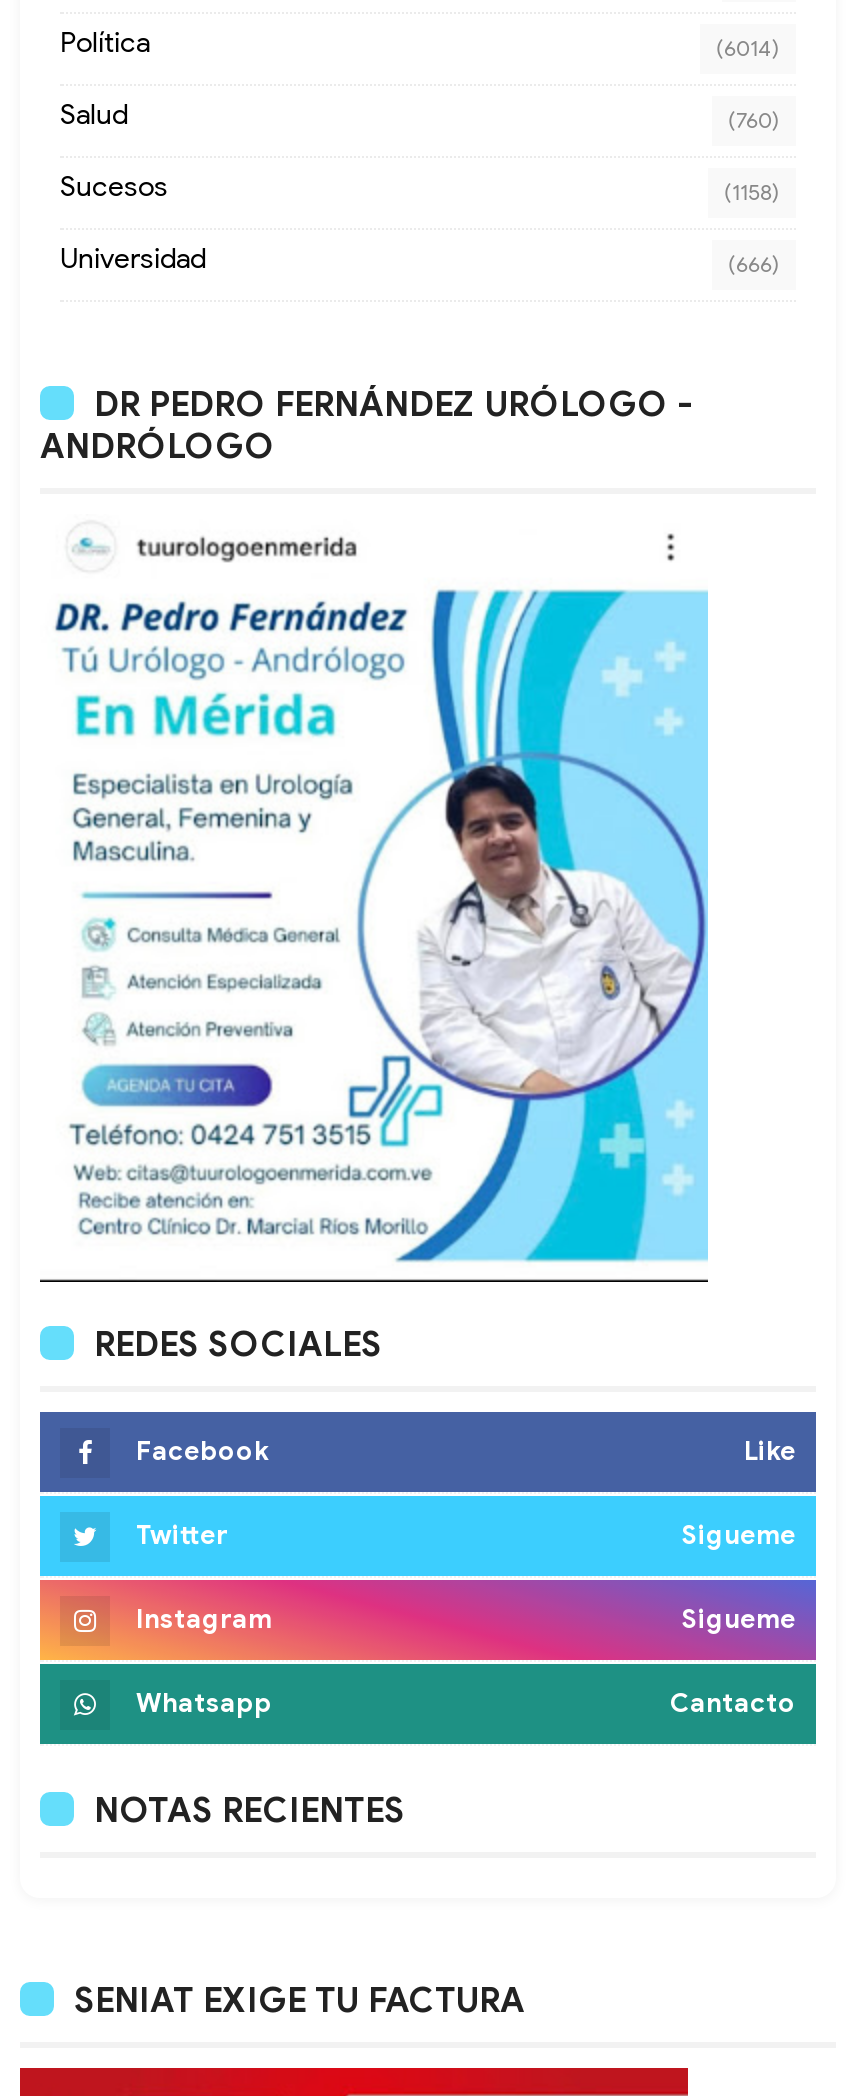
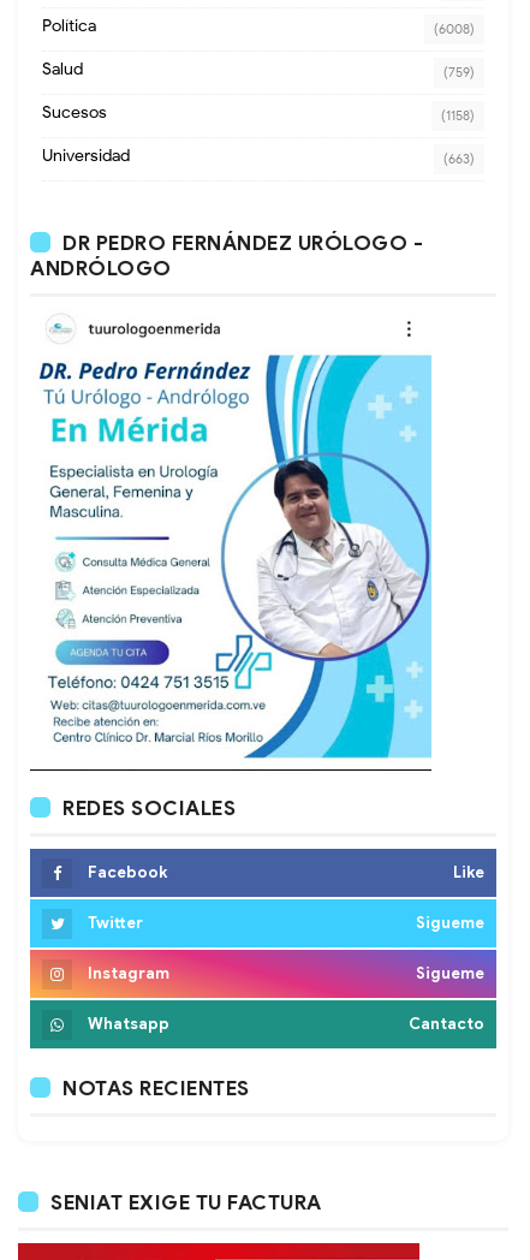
[716,34,780,62] (6014) -> [434,21,475,37] (6008)
[728,106,780,134] (760) -> [443,64,475,81] (759)
[728,250,780,278] (666) -> [443,150,475,167] (663)

